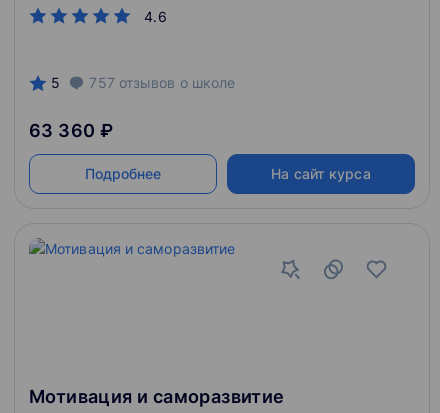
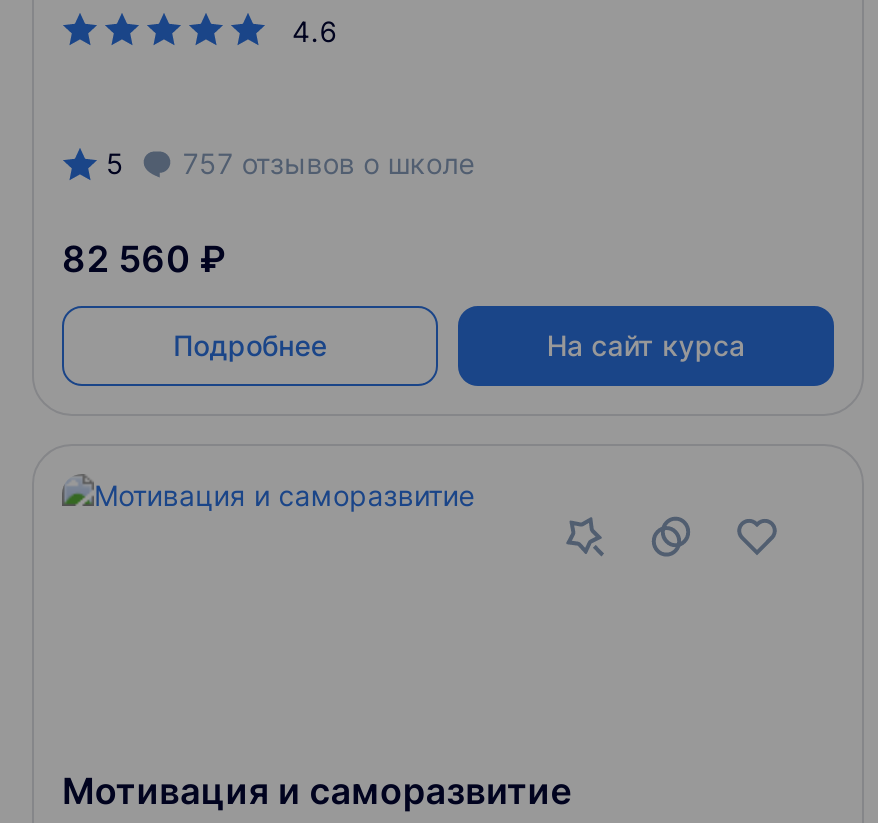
[29,120,113,141] 63 360 ₽ -> [62,238,226,280] 82 560 ₽

